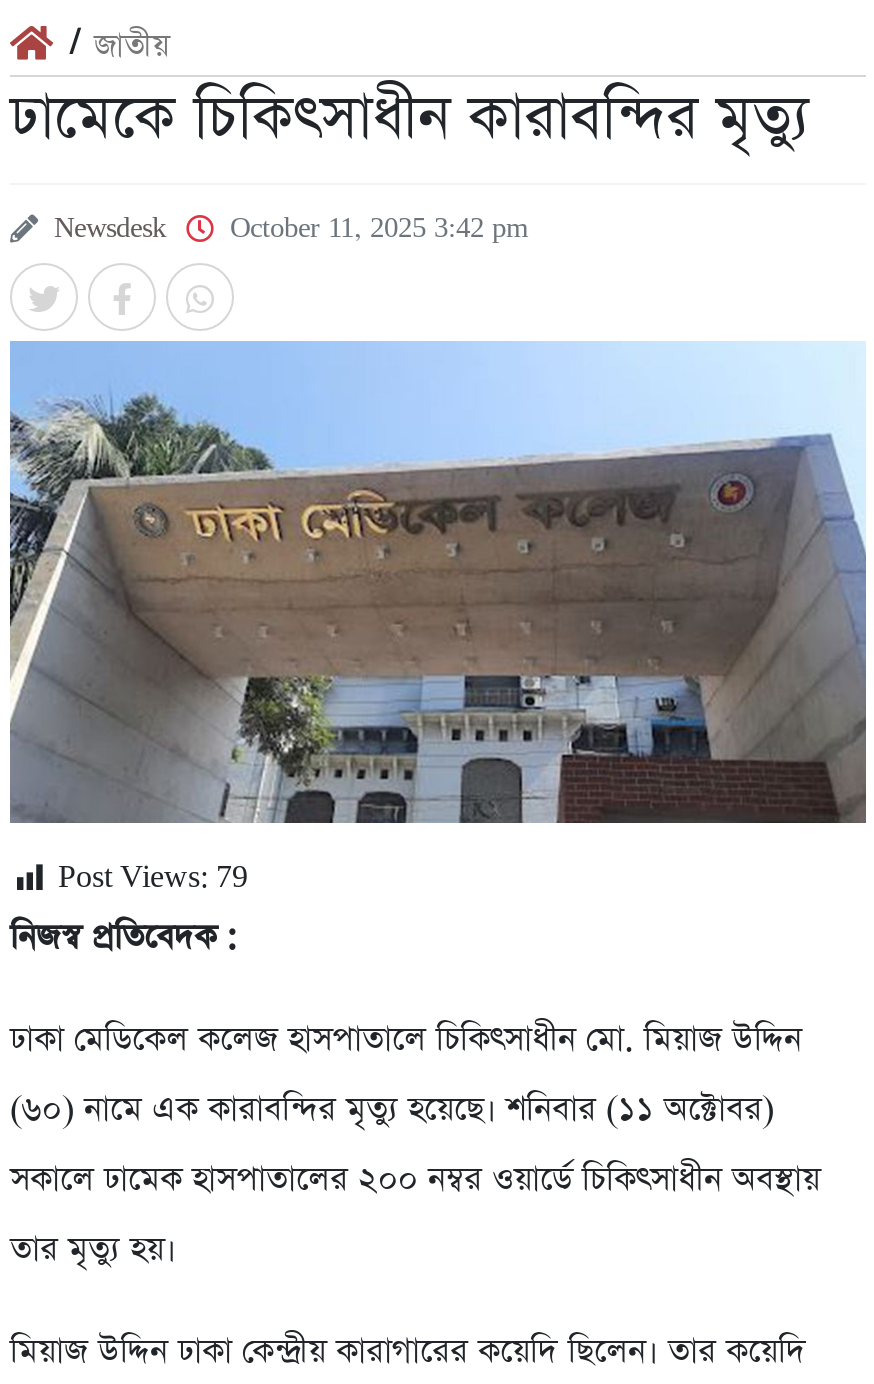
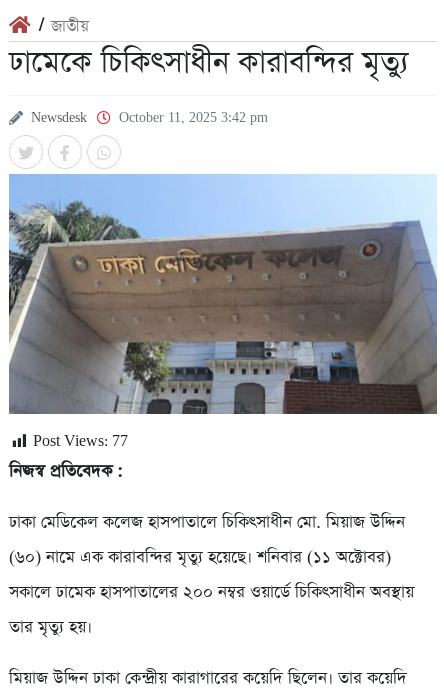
[58,859,248,897] Post Views: 79 -> [33,432,128,451] Post Views: 77

